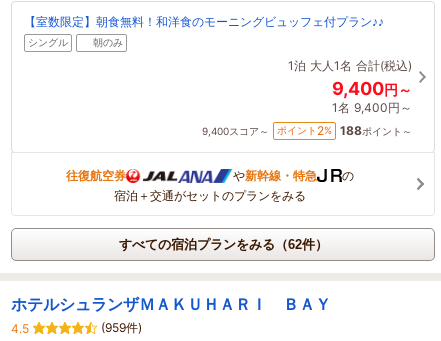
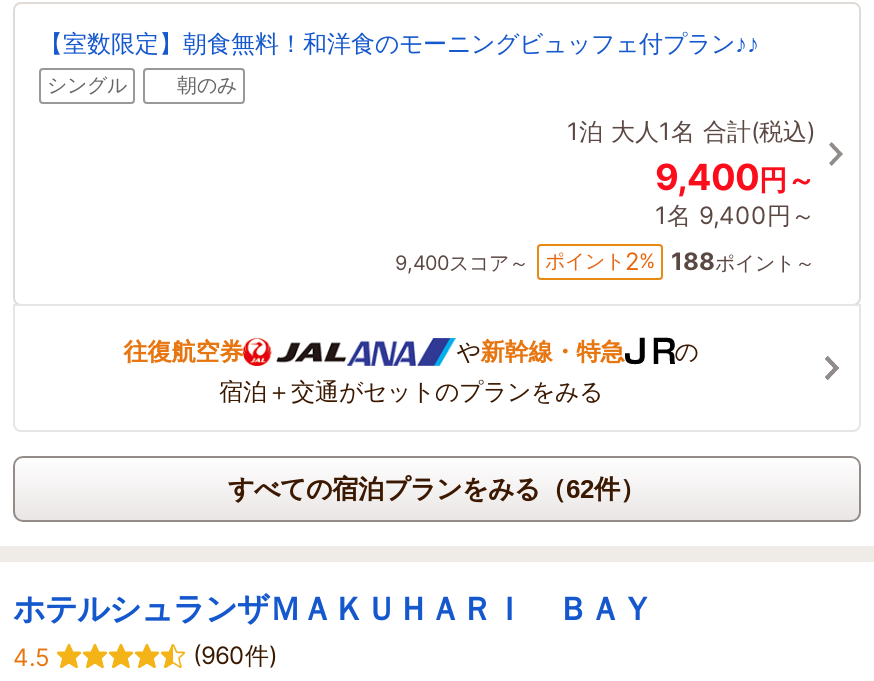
[101,320,142,335] (959件) -> [193,639,277,669] (960件)

